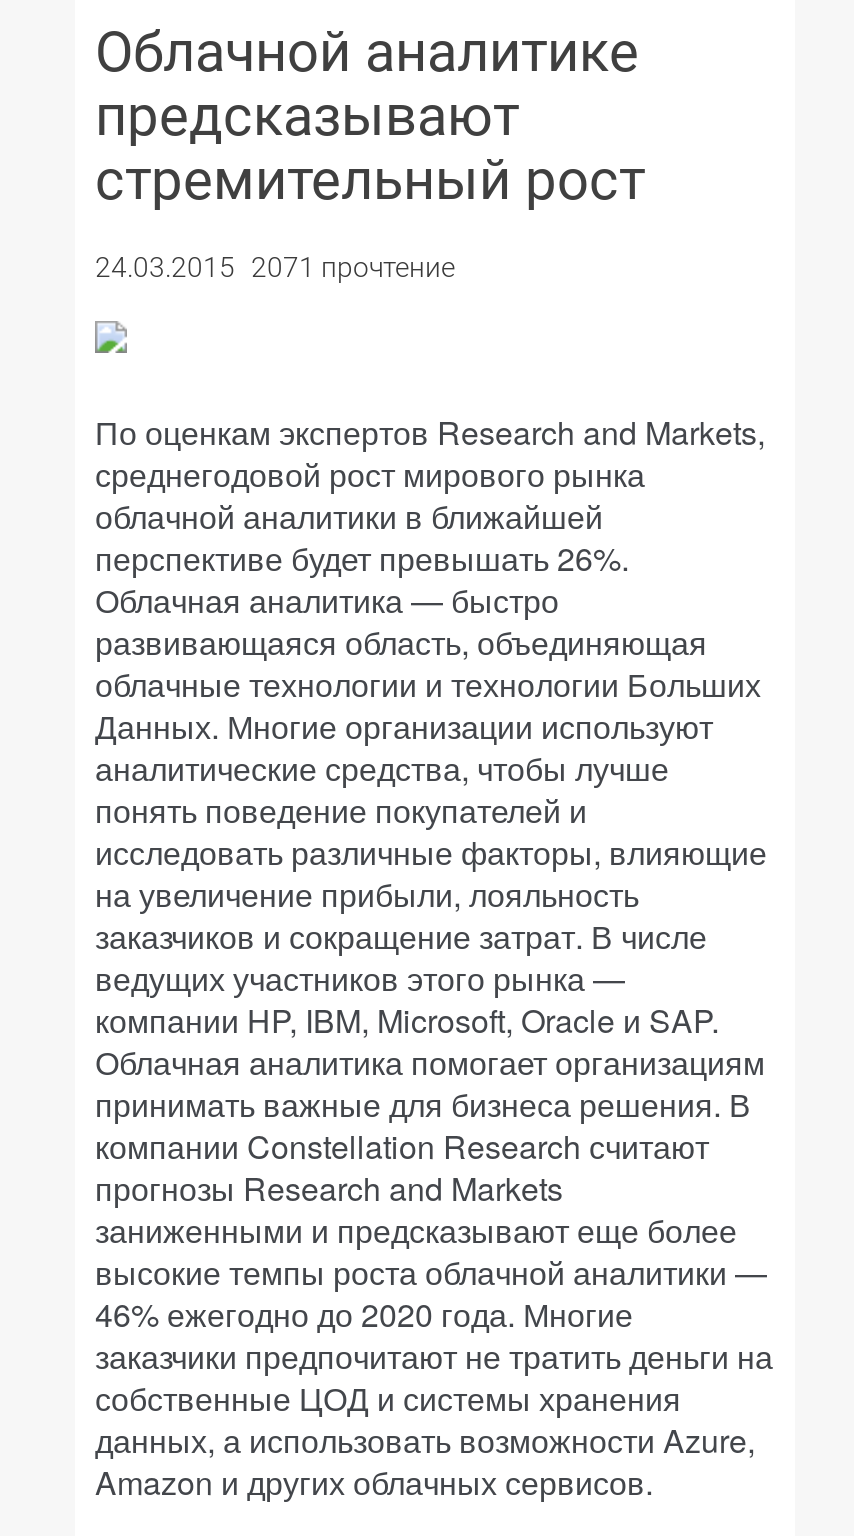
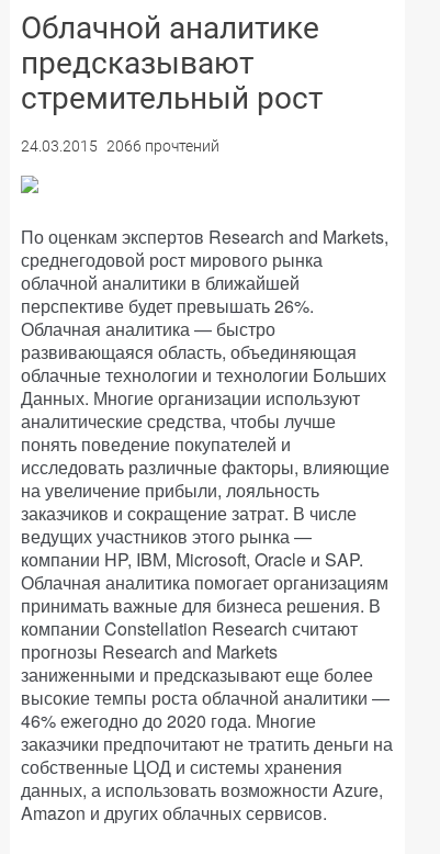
[95,251,455,283] 24.03.2015 2071 прочтение -> [21,137,219,155] 24.03.2015 2066 прочтений

